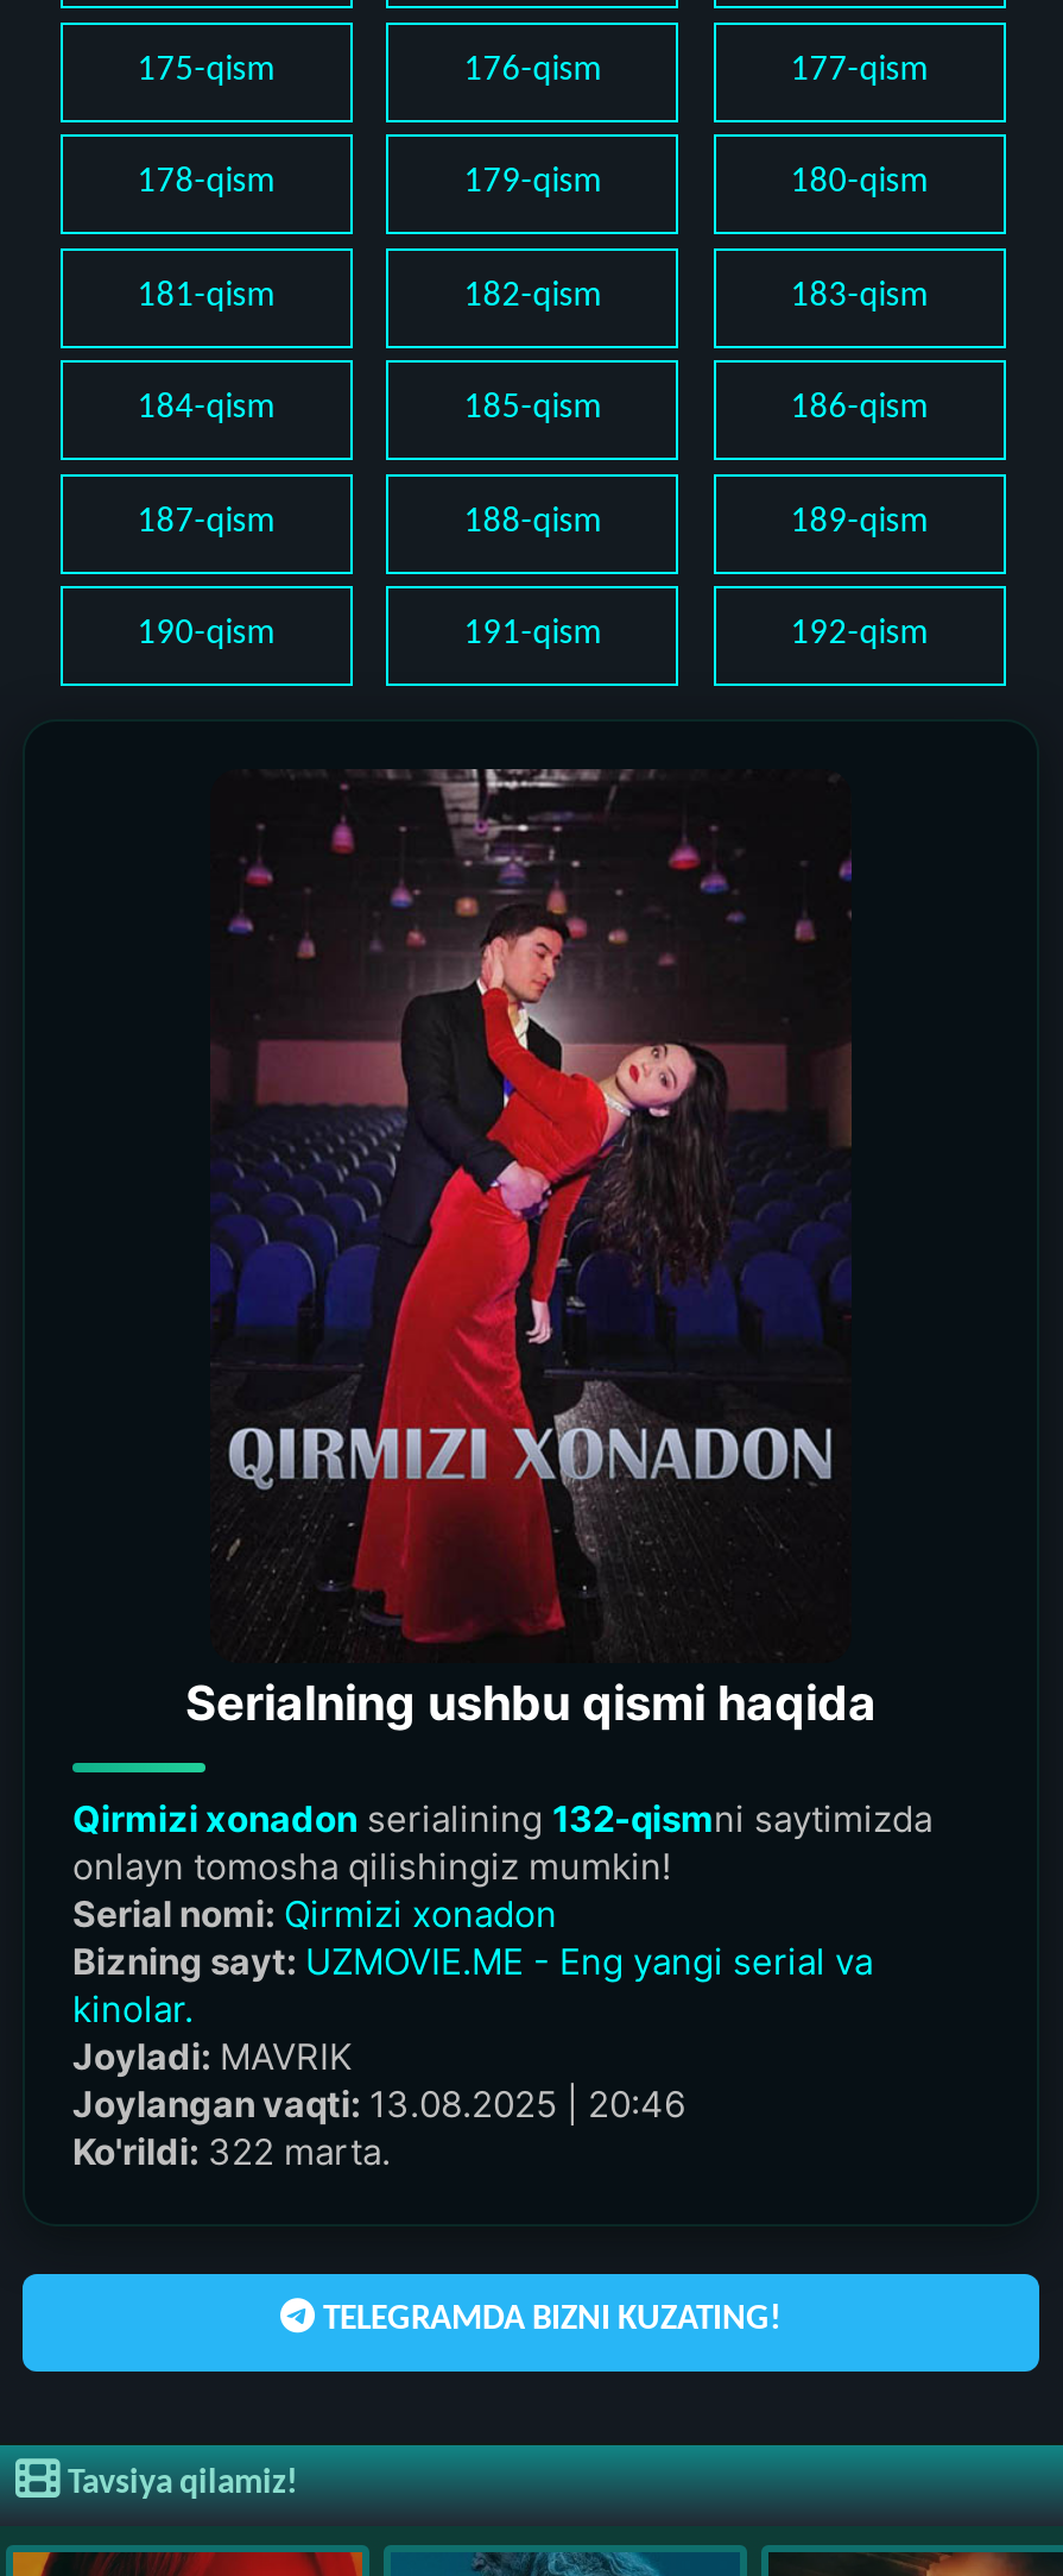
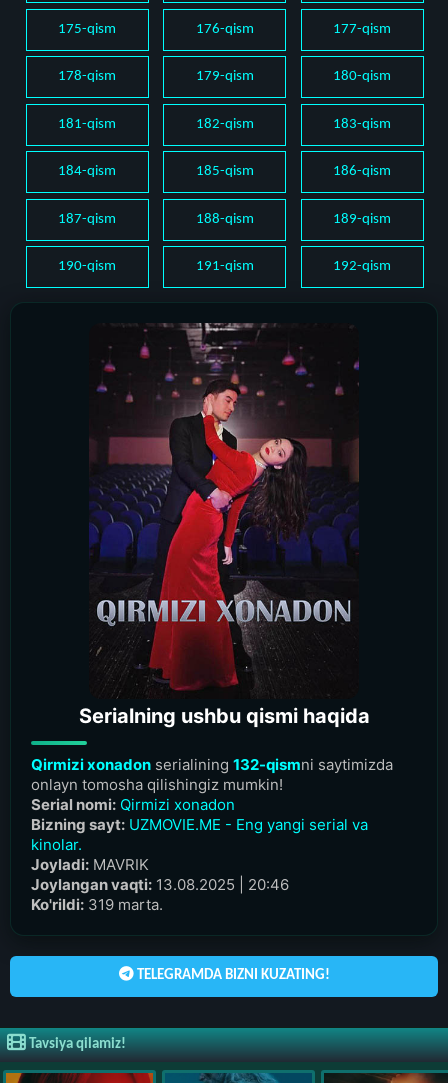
[72,2128,391,2173] Ko'rildi: 322 marta. -> [31,895,163,914] Ko'rildi: 319 marta.

